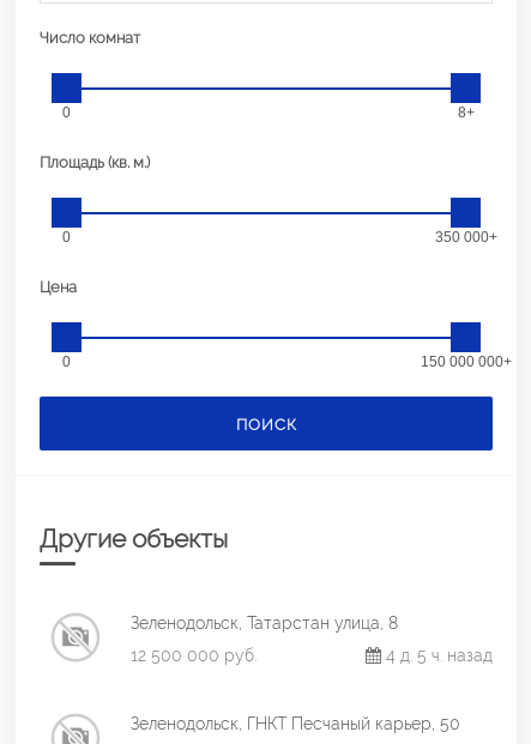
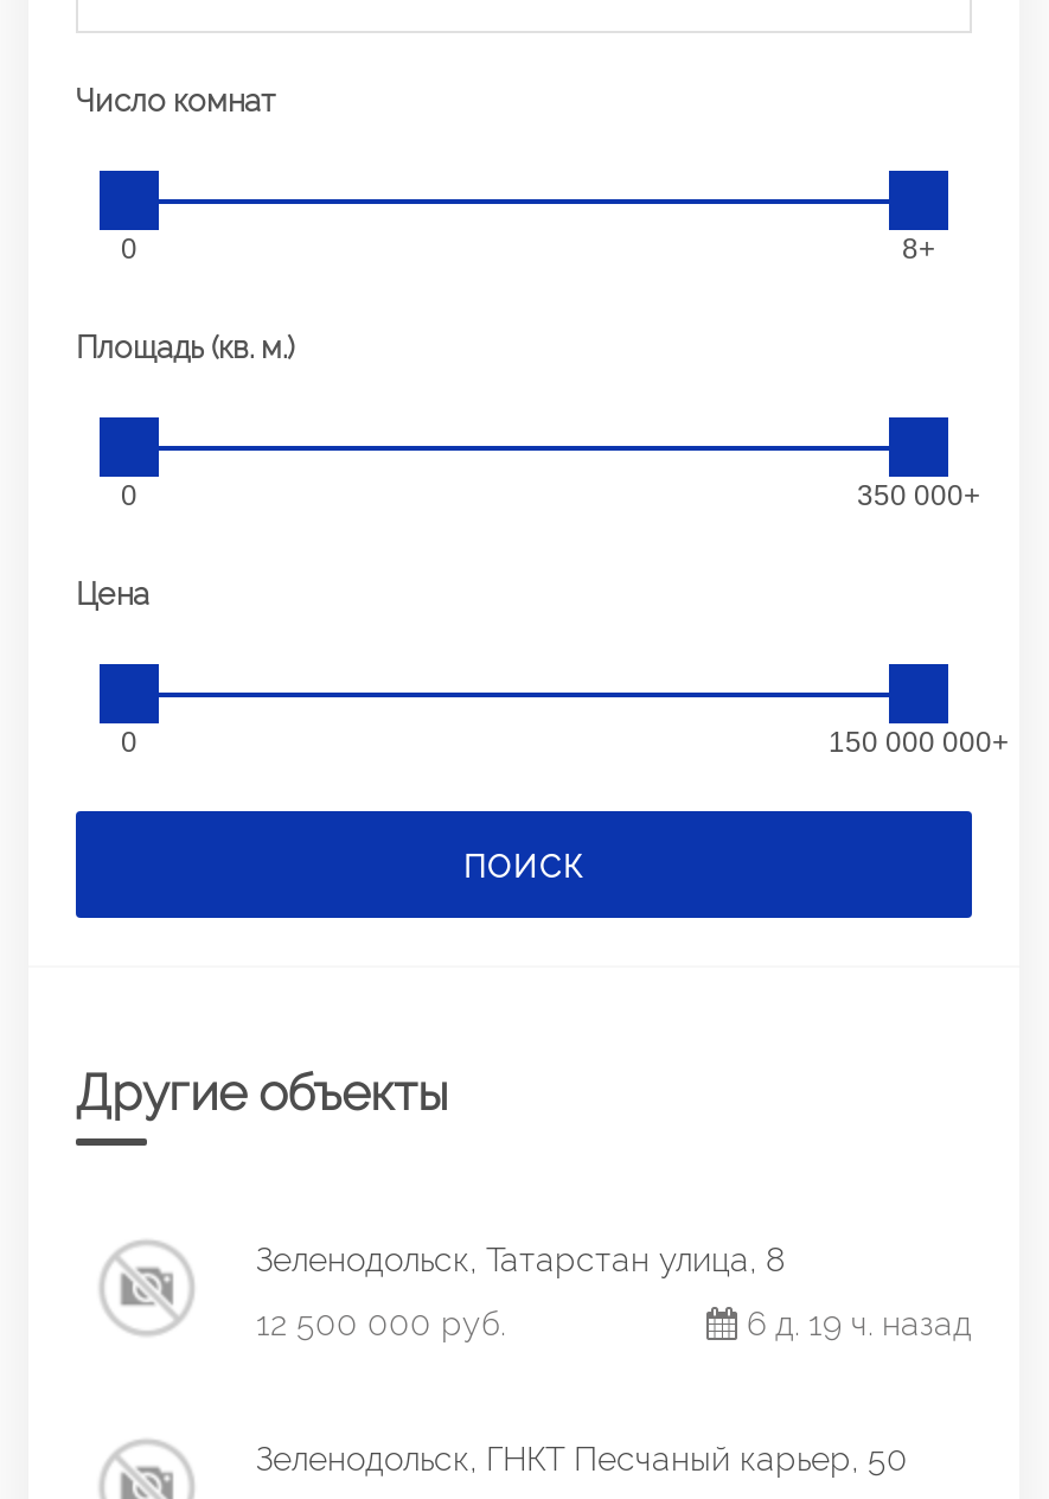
[381,646,493,665] 4 д. 5 ч. назад -> [737,1305,972,1342] 6 д. 19 ч. назад

